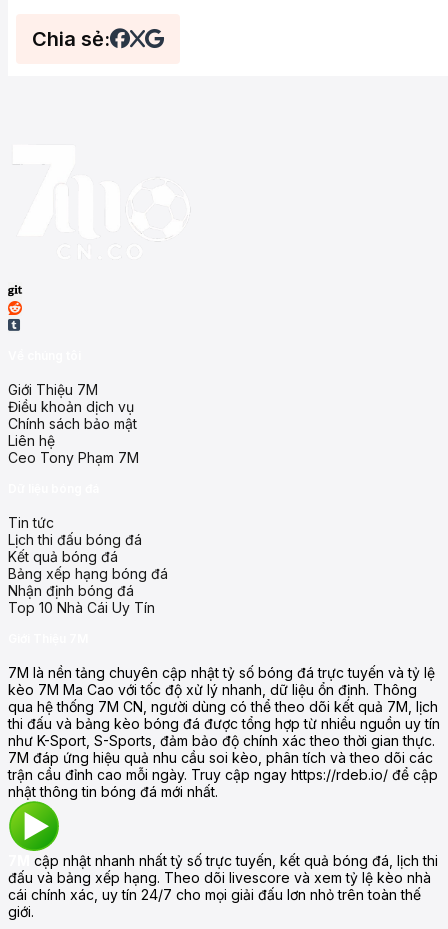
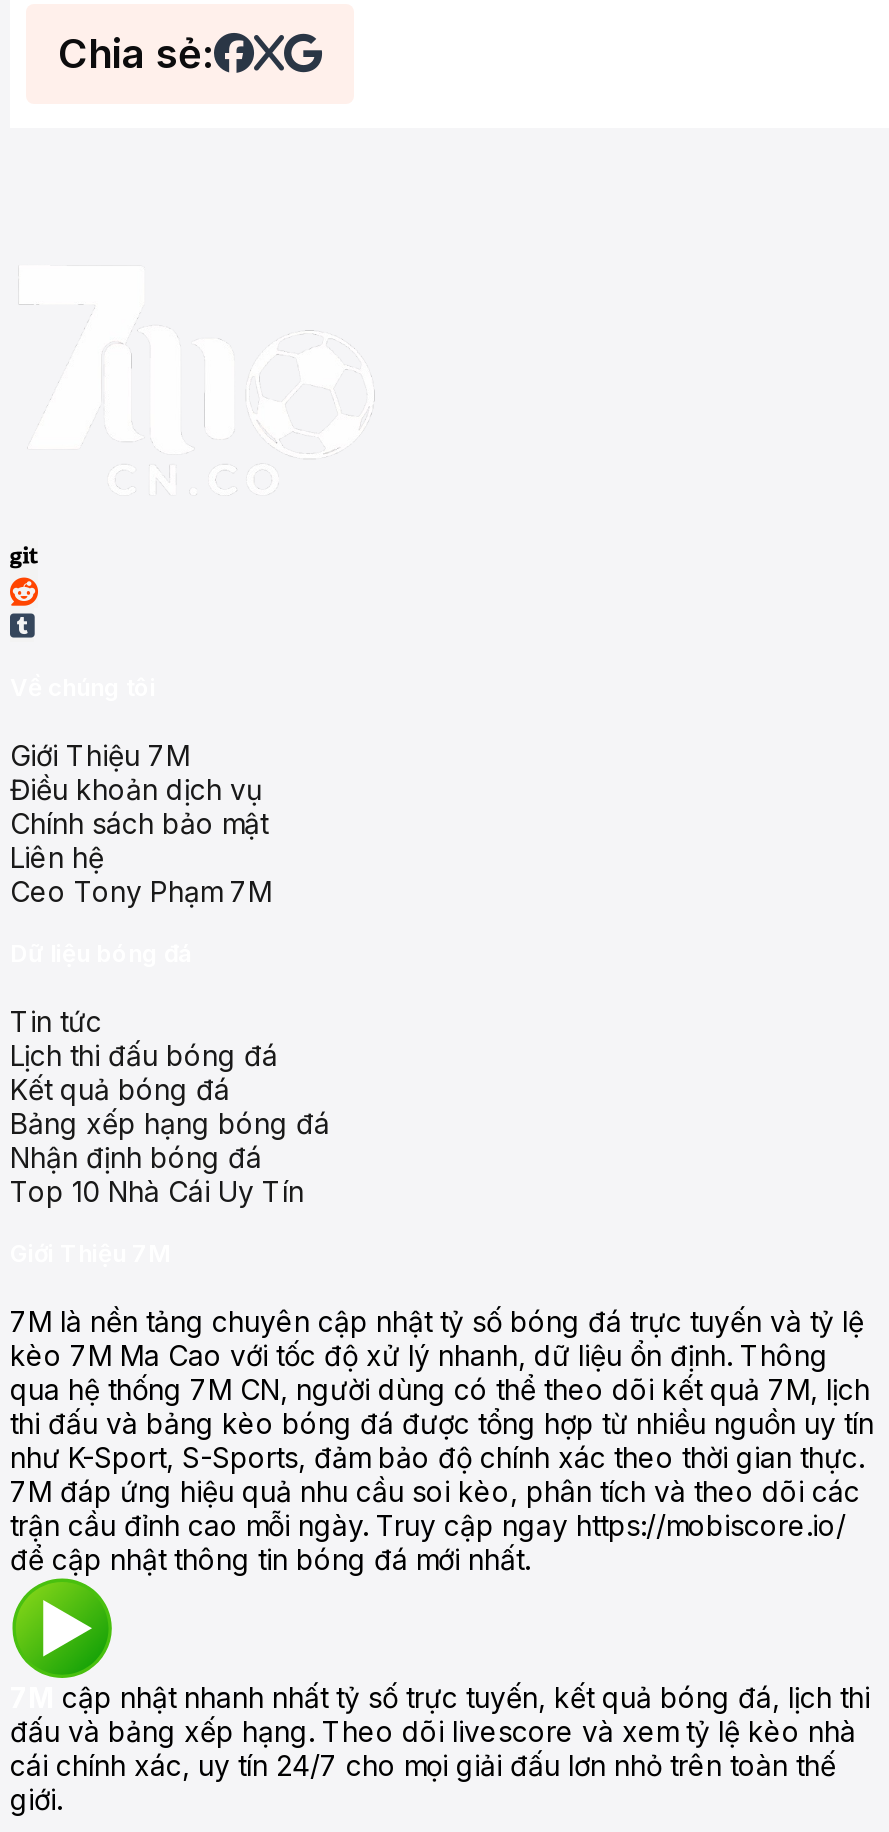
[8,766,438,800] trận cầu đỉnh cao mỗi ngày. Truy cập ngay https://rdeb.io/ để cập | nhật thông tin bóng đá mới nhất. -> [10,1508,846,1576] trận cầu đỉnh cao mỗi ngày. Truy cập ngay https://mobiscore.io/ | để cập nhật thông tin bóng đá mới nhất.

